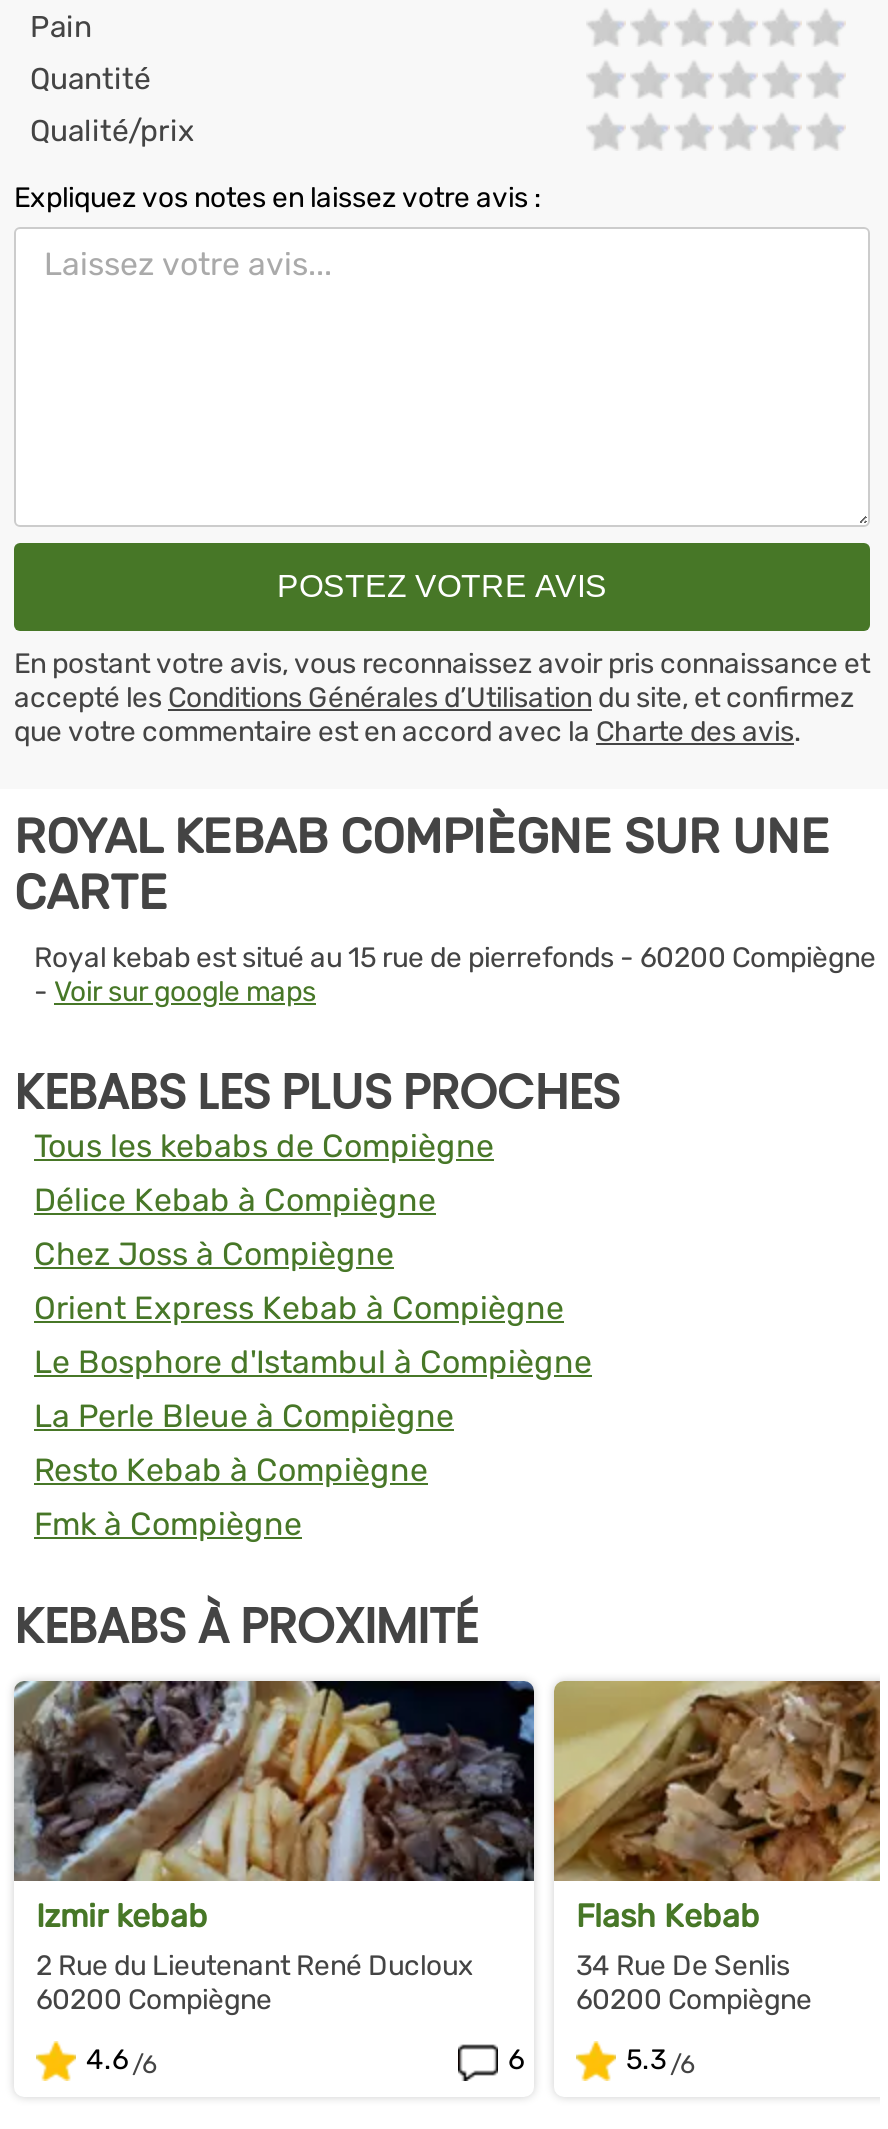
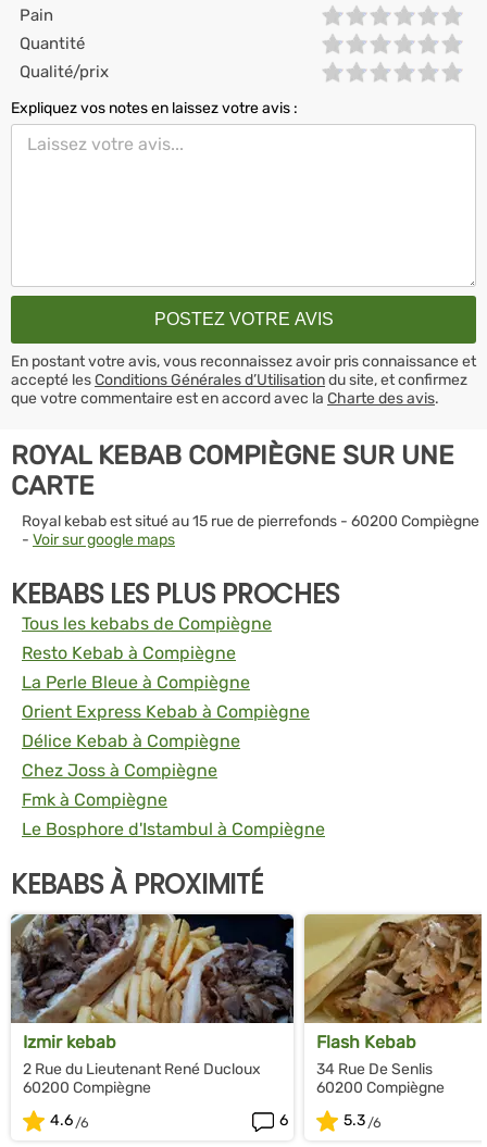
moved [34,1180,436,1272] -> [22,730,240,780]: Délice Kebab à Compiègne | Chez Joss à Compiègne
moved [34,1288,564,1488] -> [22,642,310,721]: Resto Kebab à Compiègne | La Perle Bleue à Compiègne | Orient Express Kebab à Compiègne
moved [34,1342,592,1380] -> [22,818,325,839]: Le Bosphore d'Istambul à Compiègne
moved [34,1504,302,1542] -> [22,789,167,810]: Fmk à Compiègne

